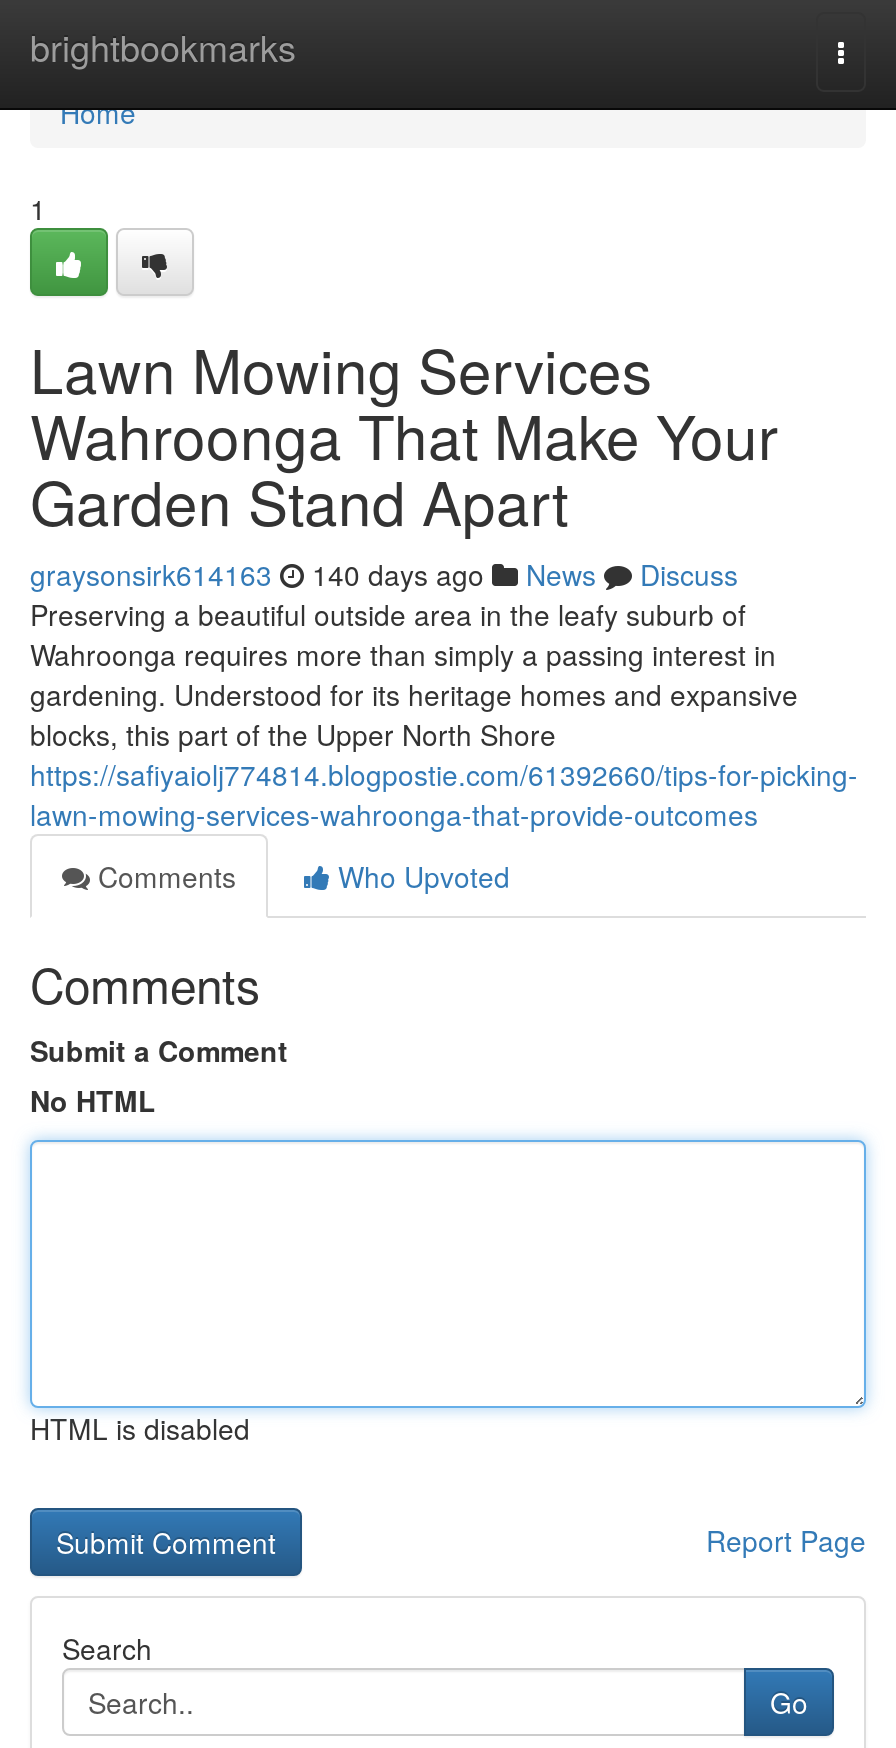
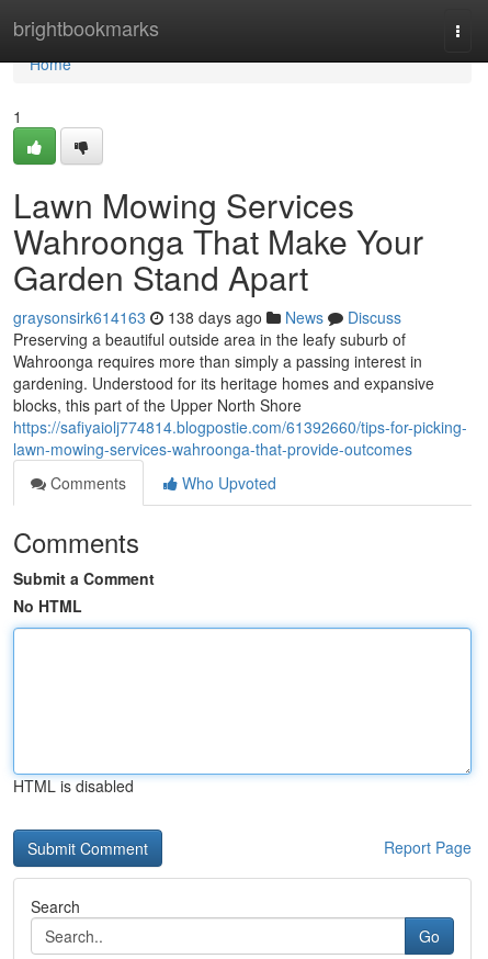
[30,554,738,594] graysonsirk614163 140 days ago News Discuss -> [13,306,401,328] graysonsirk614163 138 days ago News Discuss

